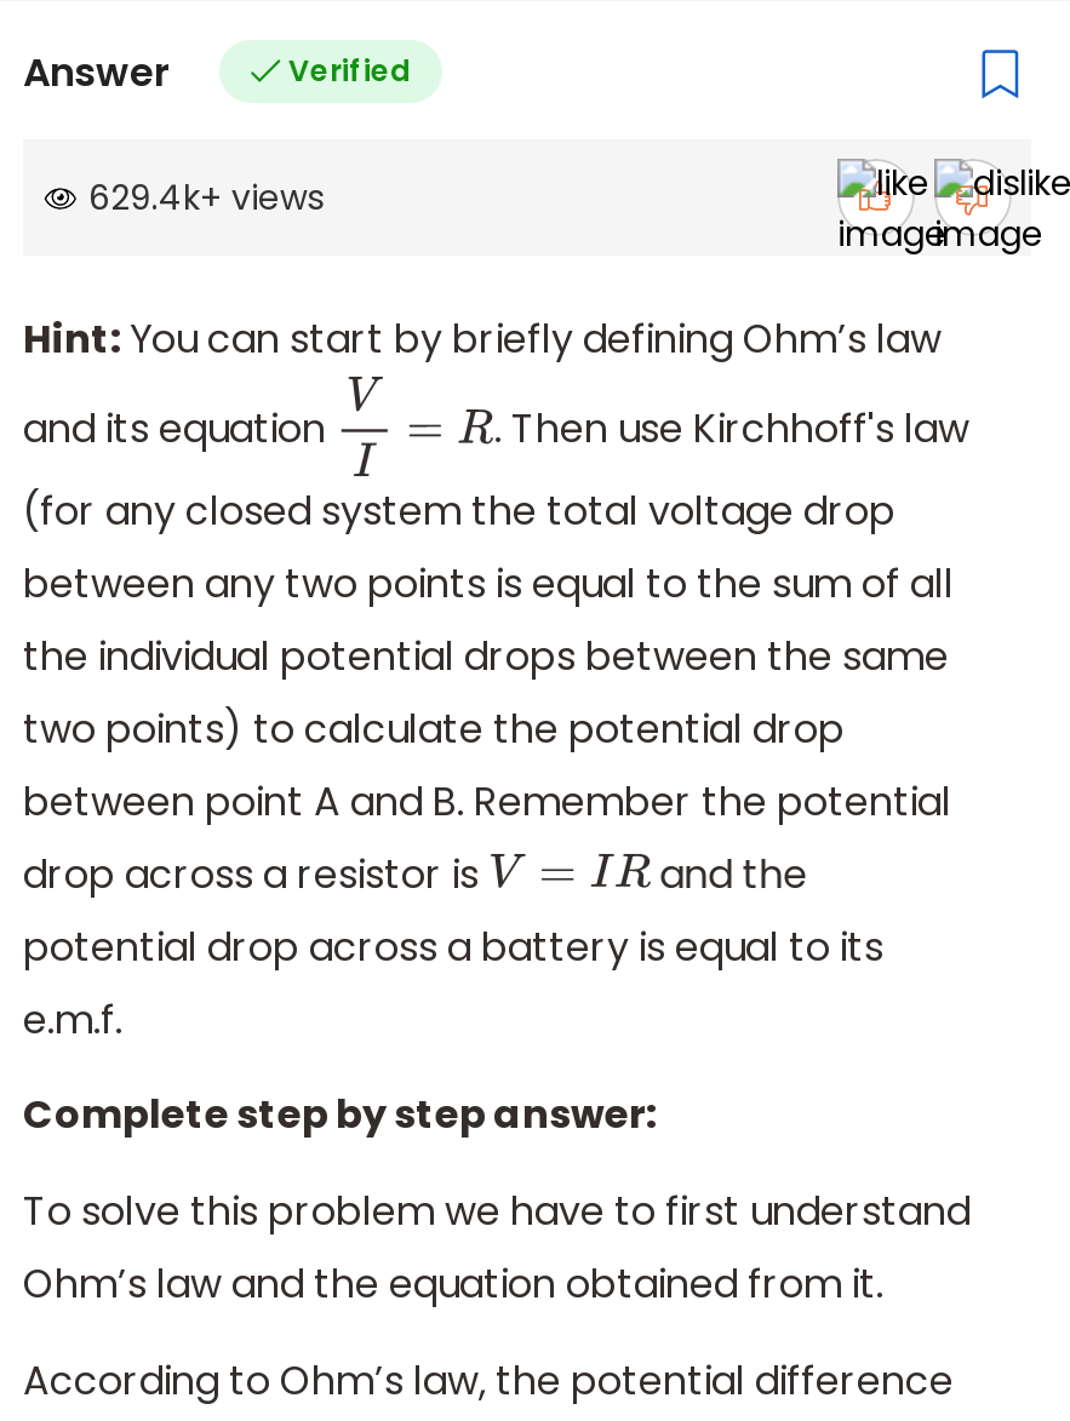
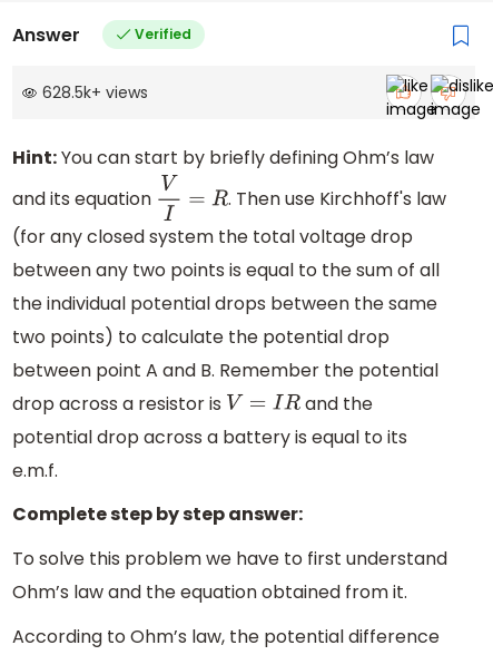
[88,173,324,221] 629.4k+ views -> [42,81,148,103] 628.5k+ views

